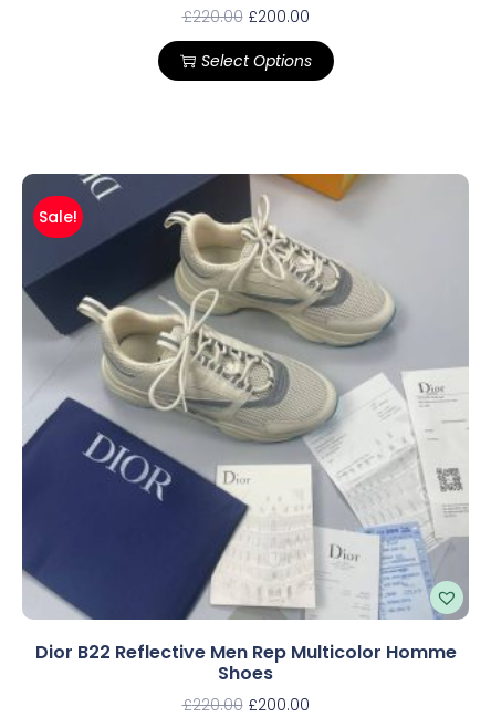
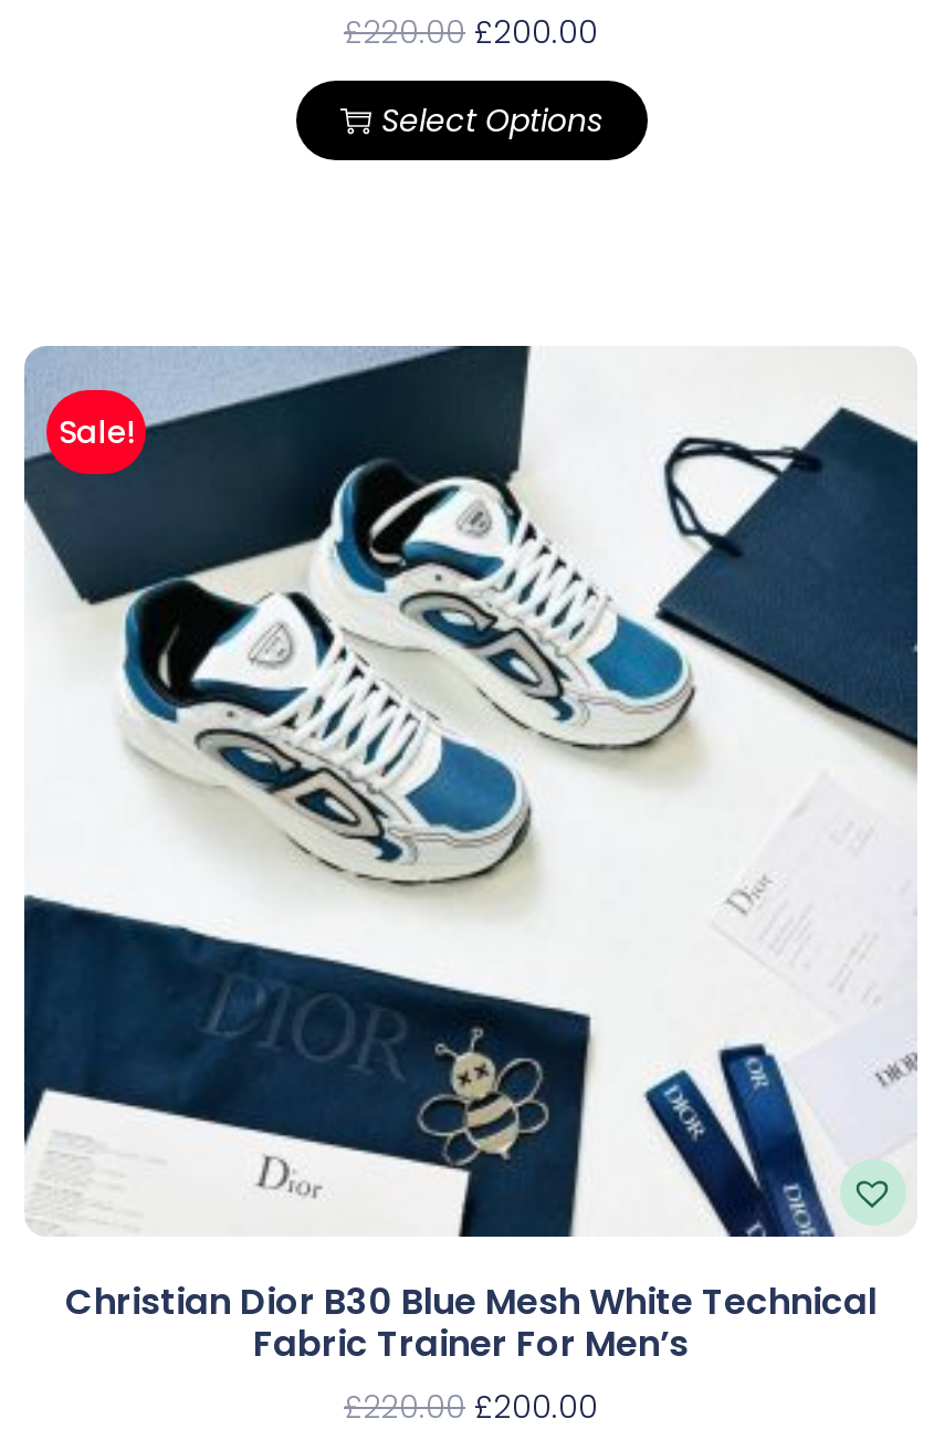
[21,173,469,686] [image] | Dior B22 Reflective Men Rep Multicolor Homme | Shoes -> [24,344,920,1369] [image] | Christian Dior B30 Blue Mesh White Technical | Fabric Trainer For Men’s

